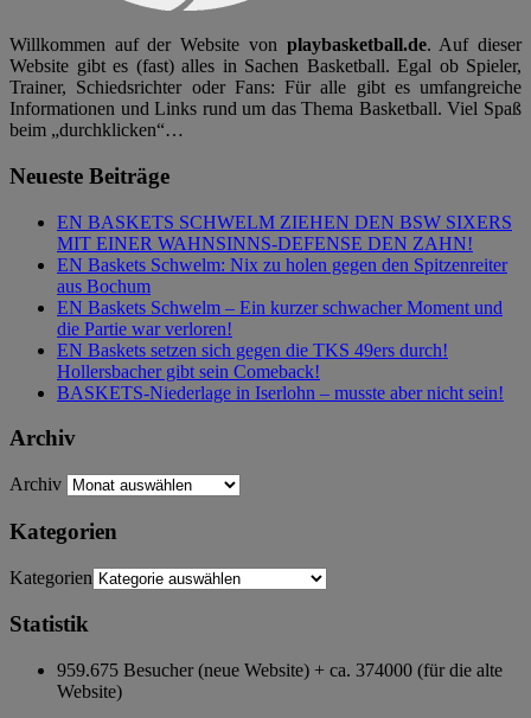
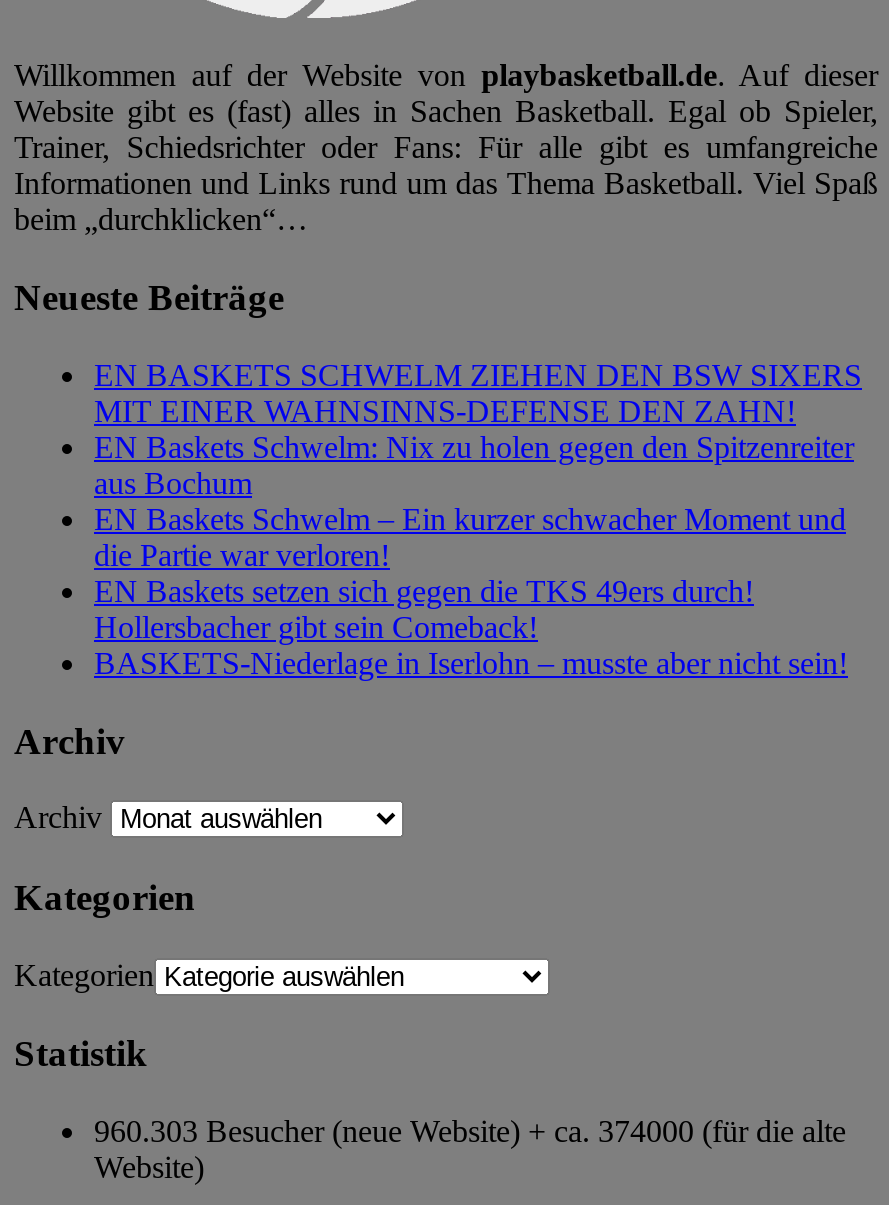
[57,660,503,680] 959.675 Besucher (neue Website) + ca. 374000 (für die alte -> [94,1114,846,1148] 960.303 Besucher (neue Website) + ca. 374000 (für die alte

